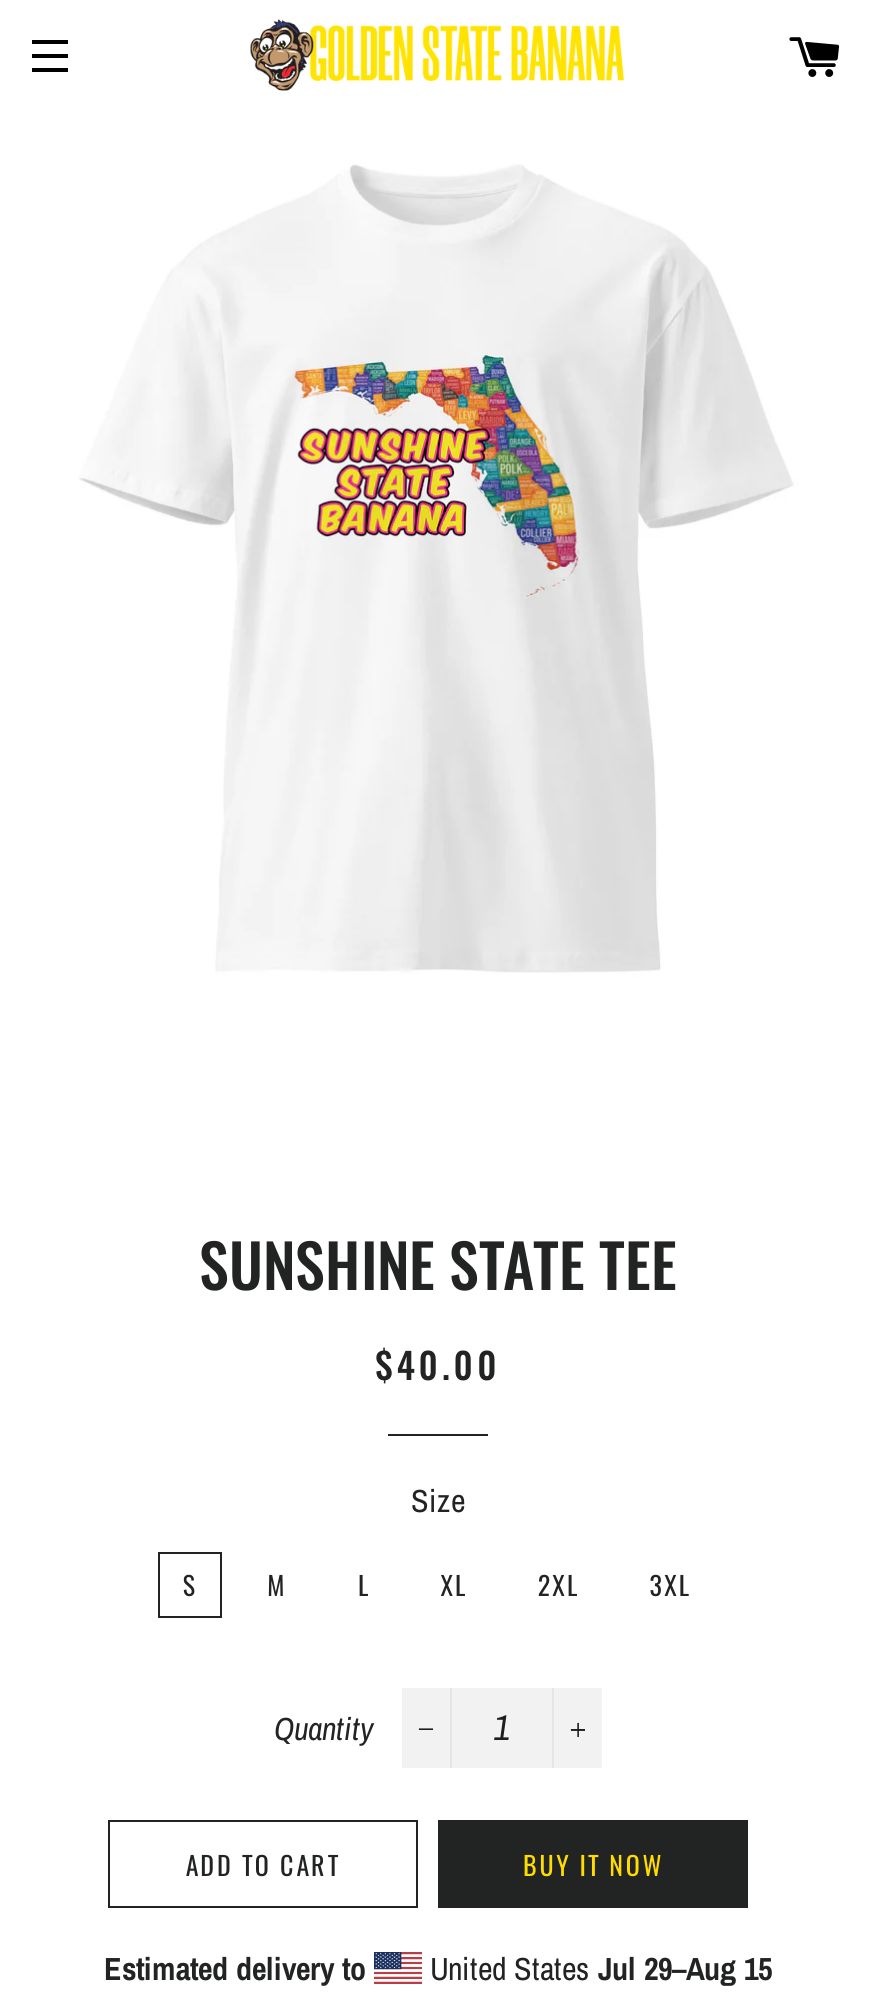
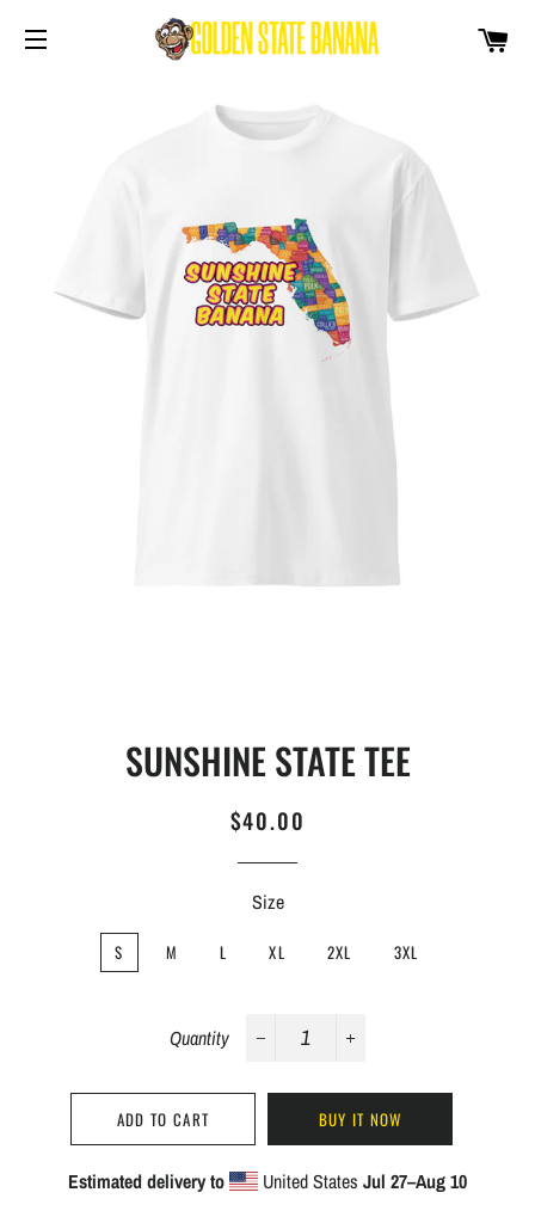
[422,1946,772,1990] United States Jul 29–Aug 15 -> [258,1168,467,1194] United States Jul 27–Aug 10

